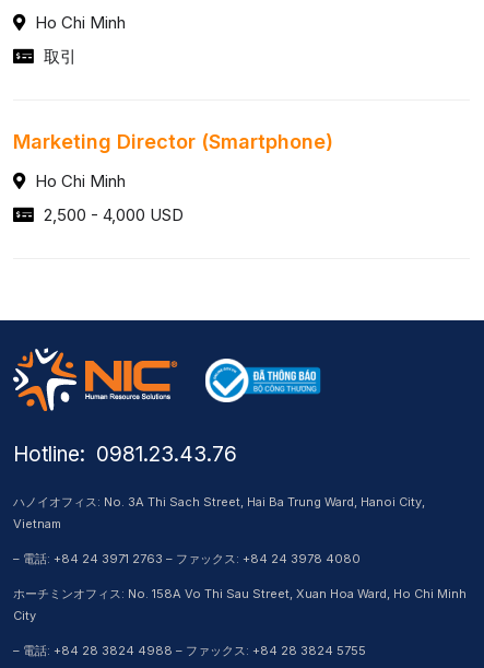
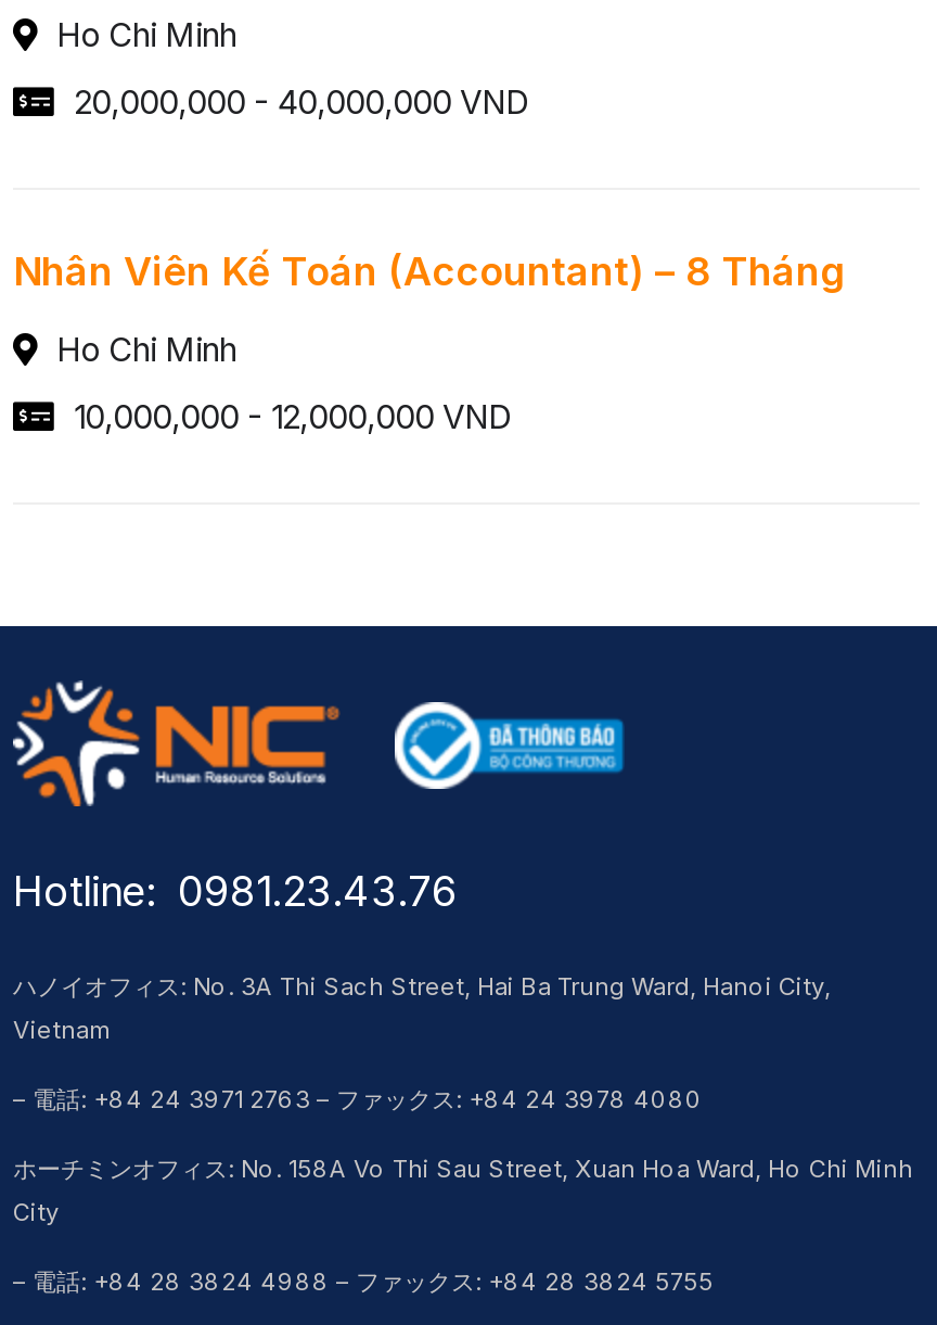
[39,46,76,67] 取引 -> [65,81,529,123] 20,000,000 - 40,000,000 VND
[13,130,333,153] Marketing Director (Smartphone) -> [13,249,846,294] Nhân Viên Kế Toán (Accountant) – 8 Tháng
[39,204,184,225] 2,500 - 4,000 USD -> [65,396,512,437] 10,000,000 - 12,000,000 VND

